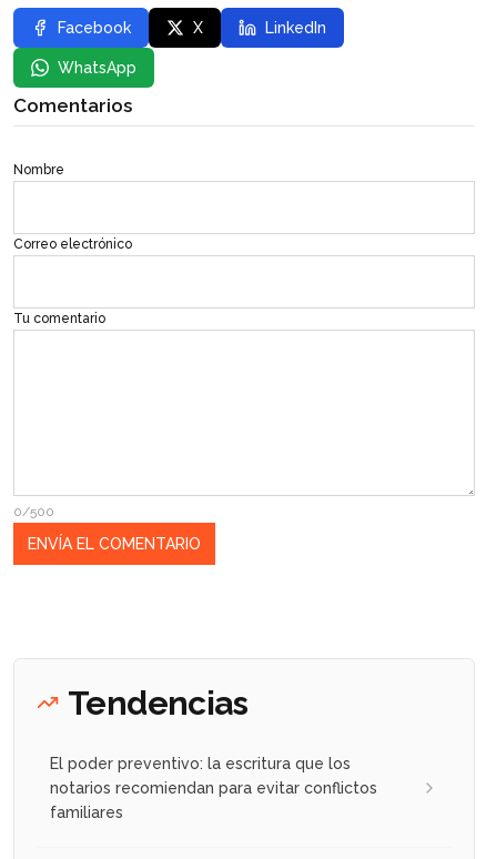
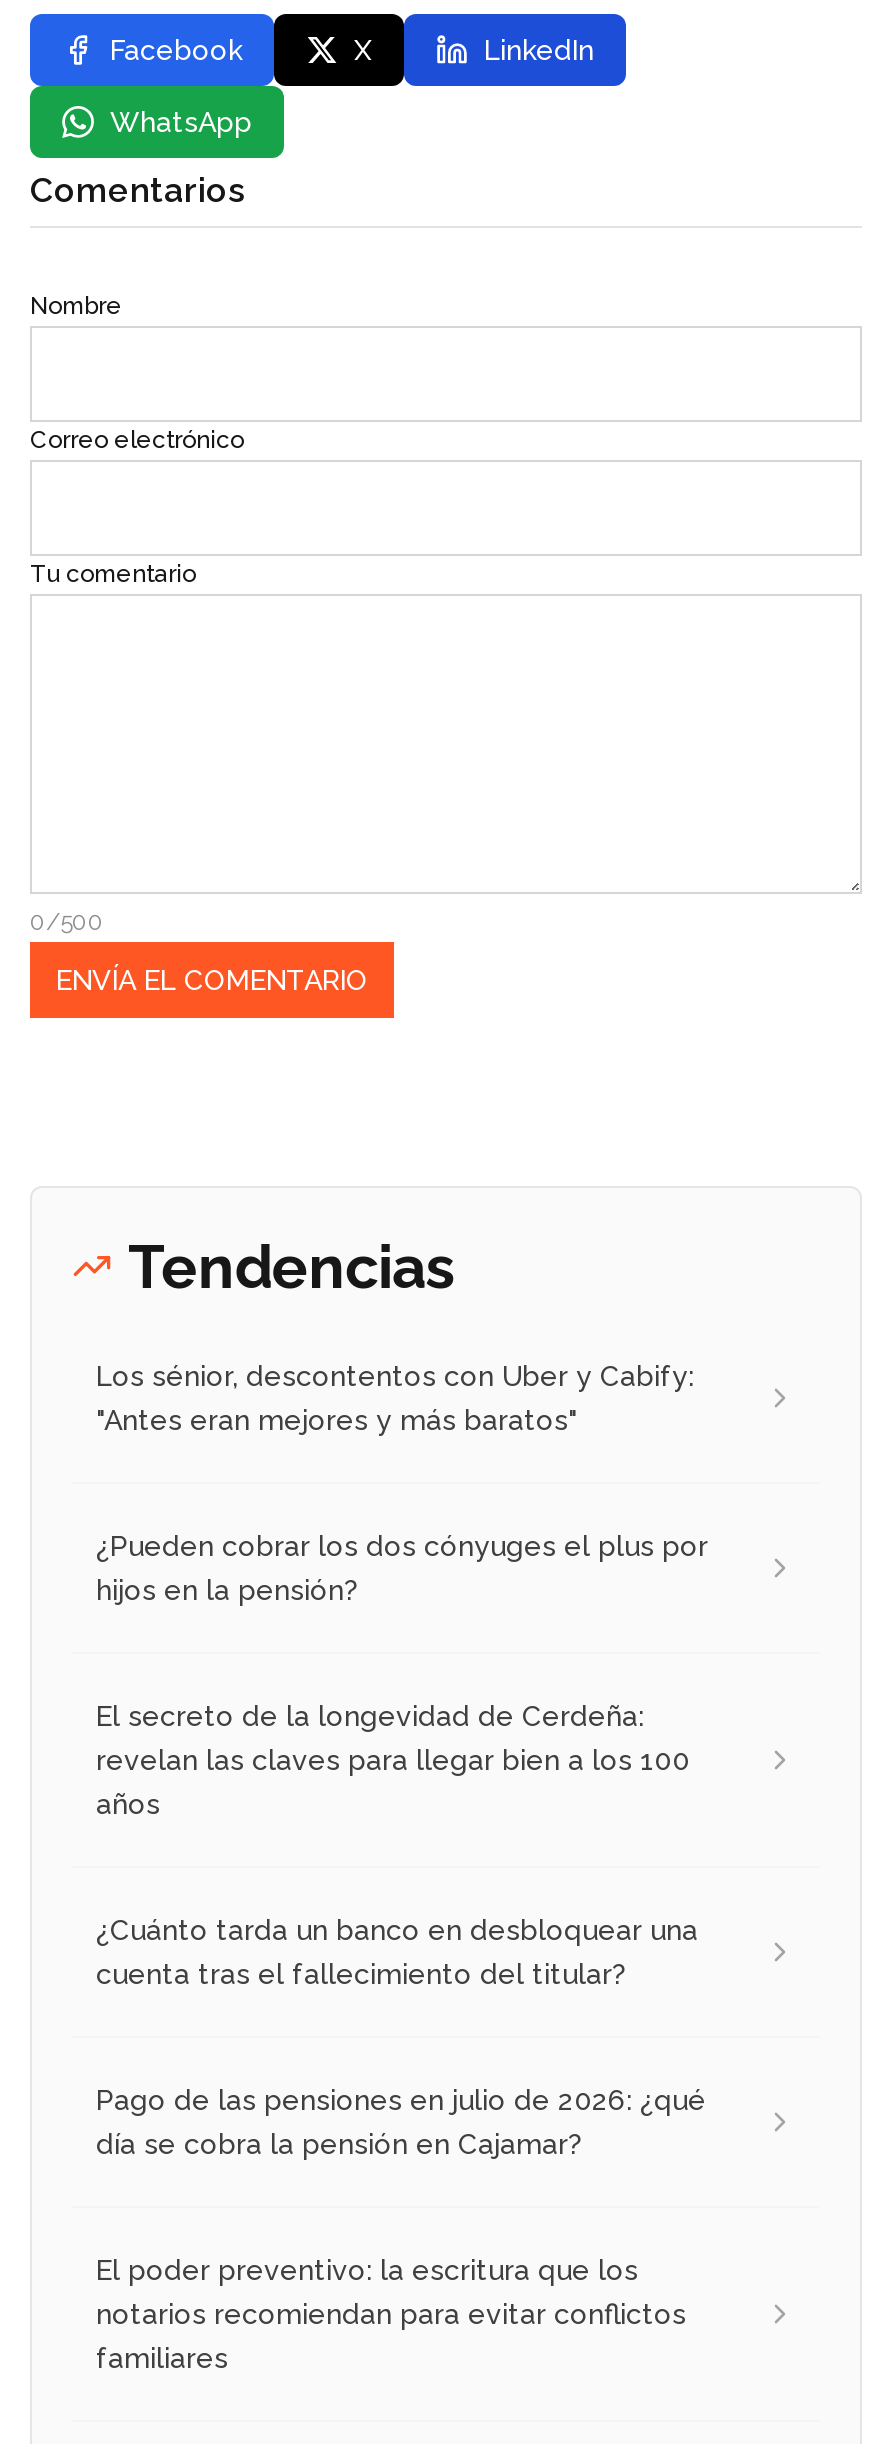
none -> [96,1360,694,1436] Los sénior, descontentos con Uber y Cabify: | "Antes eran mejores y más baratos"
none -> [96,1530,708,1606] ¿Pueden cobrar los dos cónyuges el plus por | hijos en la pensión?
none -> [96,1700,690,1820] El secreto de la longevidad de Cerdeña: | revelan las claves para llegar bien a los 100 | años
none -> [96,1914,698,1990] ¿Cuánto tarda un banco en desbloquear una | cuenta tras el fallecimiento del titular?
none -> [96,2084,706,2160] Pago de las pensiones en julio de 2026: ¿qué | día se cobra la pensión en Cajamar?

